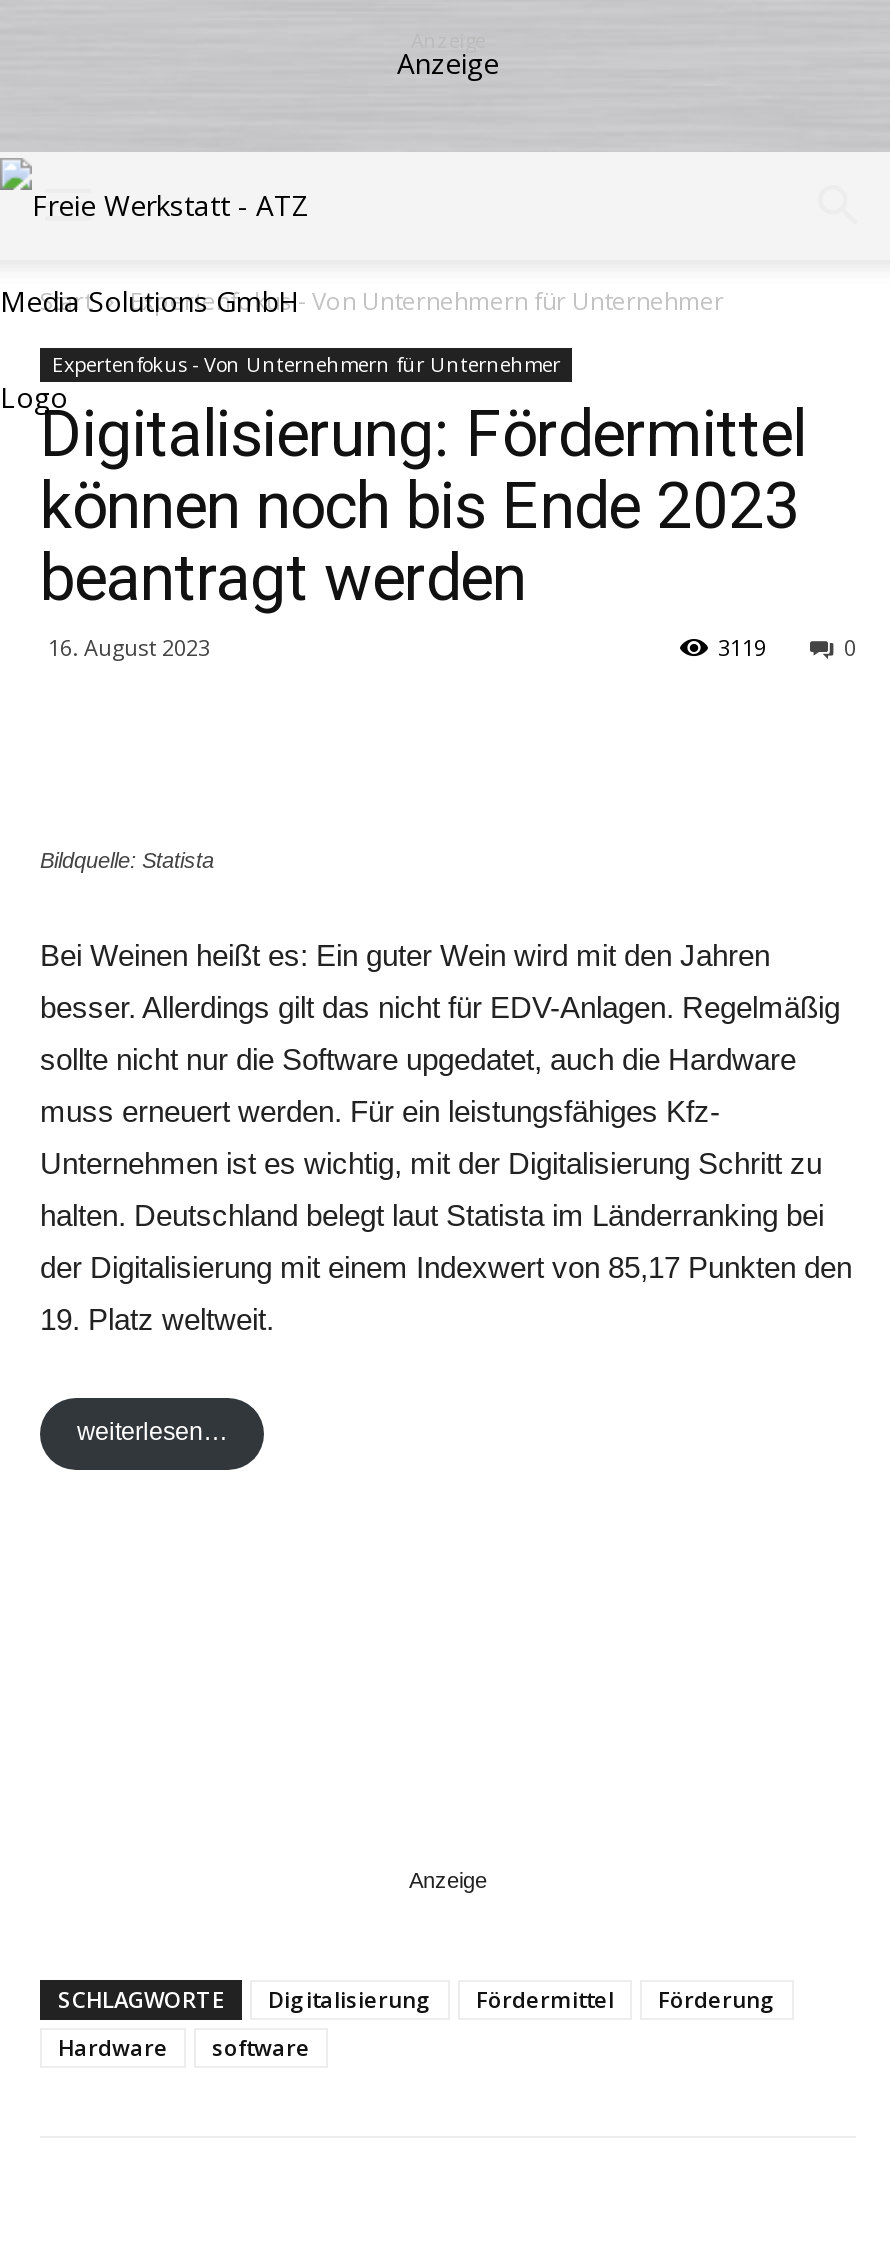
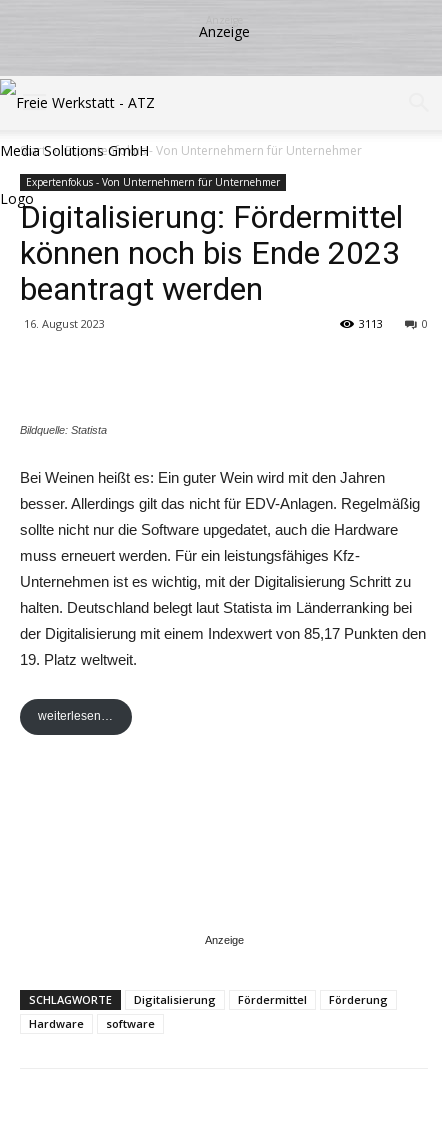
[718,632,766,662] 3119 -> [359,316,383,331] 3113

